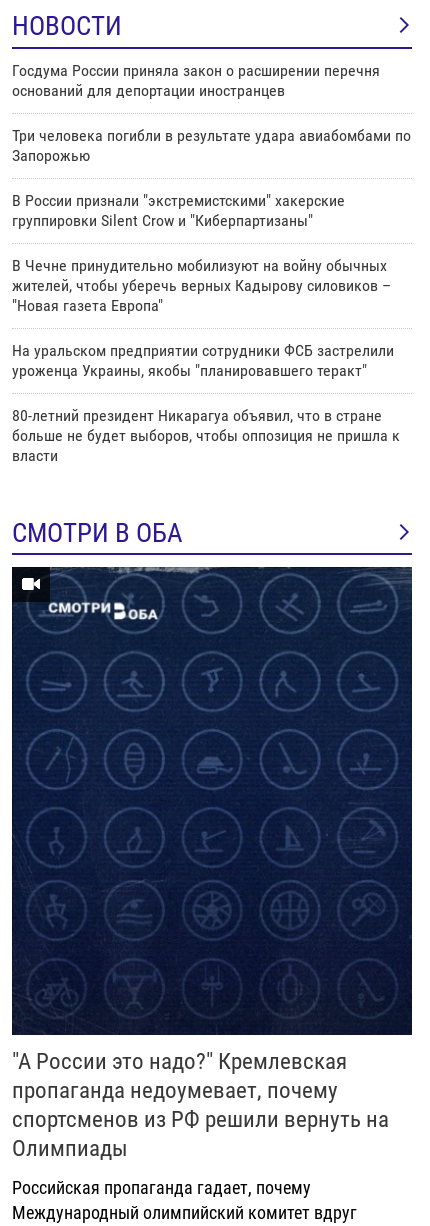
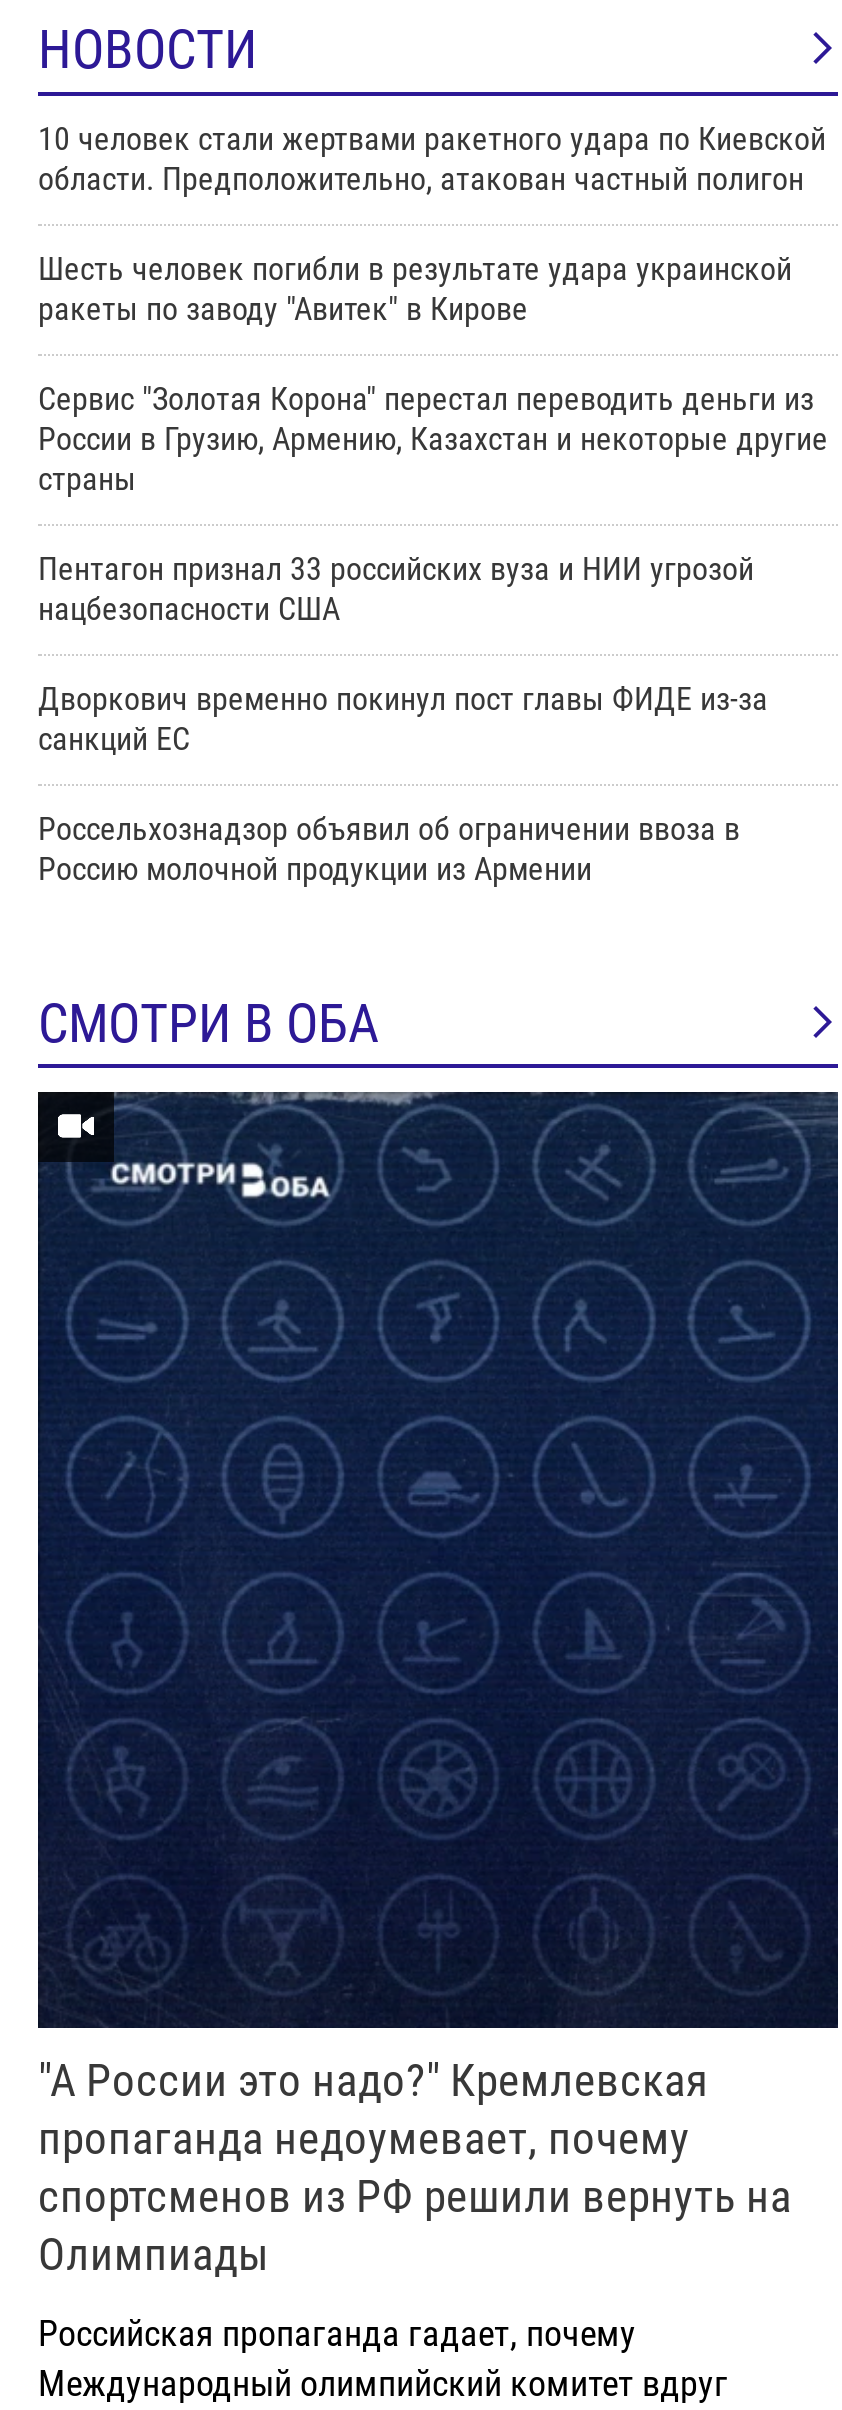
[12,61,380,100] Госдума России приняла закон о расширении перечня | оснований для депортации иностранцев -> [38,120,826,198] 10 человек стали жертвами ракетного удара по Киевской | области. Предположительно, атакован частный полигон
[12,126,411,165] Три человека погибли в результате удара авиабомбами по | Запорожью -> [38,250,792,328] Шесть человек погибли в результате удара украинской | ракеты по заводу "Авитек" в Кирове
[12,191,345,230] В России признали "экстремистскими" хакерские | группировки Silent Crow и "Киберпартизаны" -> [38,380,828,498] Сервис "Золотая Корона" перестал переводить деньги из | России в Грузию, Армению, Казахстан и некоторые другие | страны
[12,256,391,315] В Чечне принудительно мобилизуют на войну обычных | жителей, чтобы уберечь верных Кадырову силовиков – | "Новая газета Европа" -> [38,550,754,628] Пентагон признал 33 российских вуза и НИИ угрозой | нацбезопасности США
[12,341,394,380] На уральском предприятии сотрудники ФСБ застрелили | уроженца Украины, якобы "планировавшего теракт" -> [38,680,768,758] Дворкович временно покинул пост главы ФИДЕ из-за | санкций ЕС
[12,406,400,465] 80-летний президент Никарагуа объявил, что в стране | больше не будет выборов, чтобы оппозиция не пришла к | власти -> [38,810,740,888] Россельхознадзор объявил об ограничении ввоза в | Россию молочной продукции из Армении

